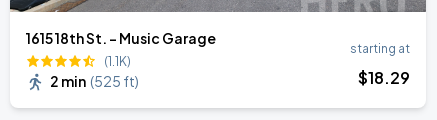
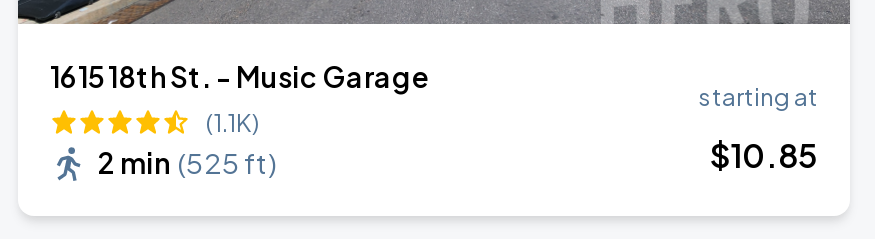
[358,67,410,88] $18.29 -> [710,134,818,176] $10.85

